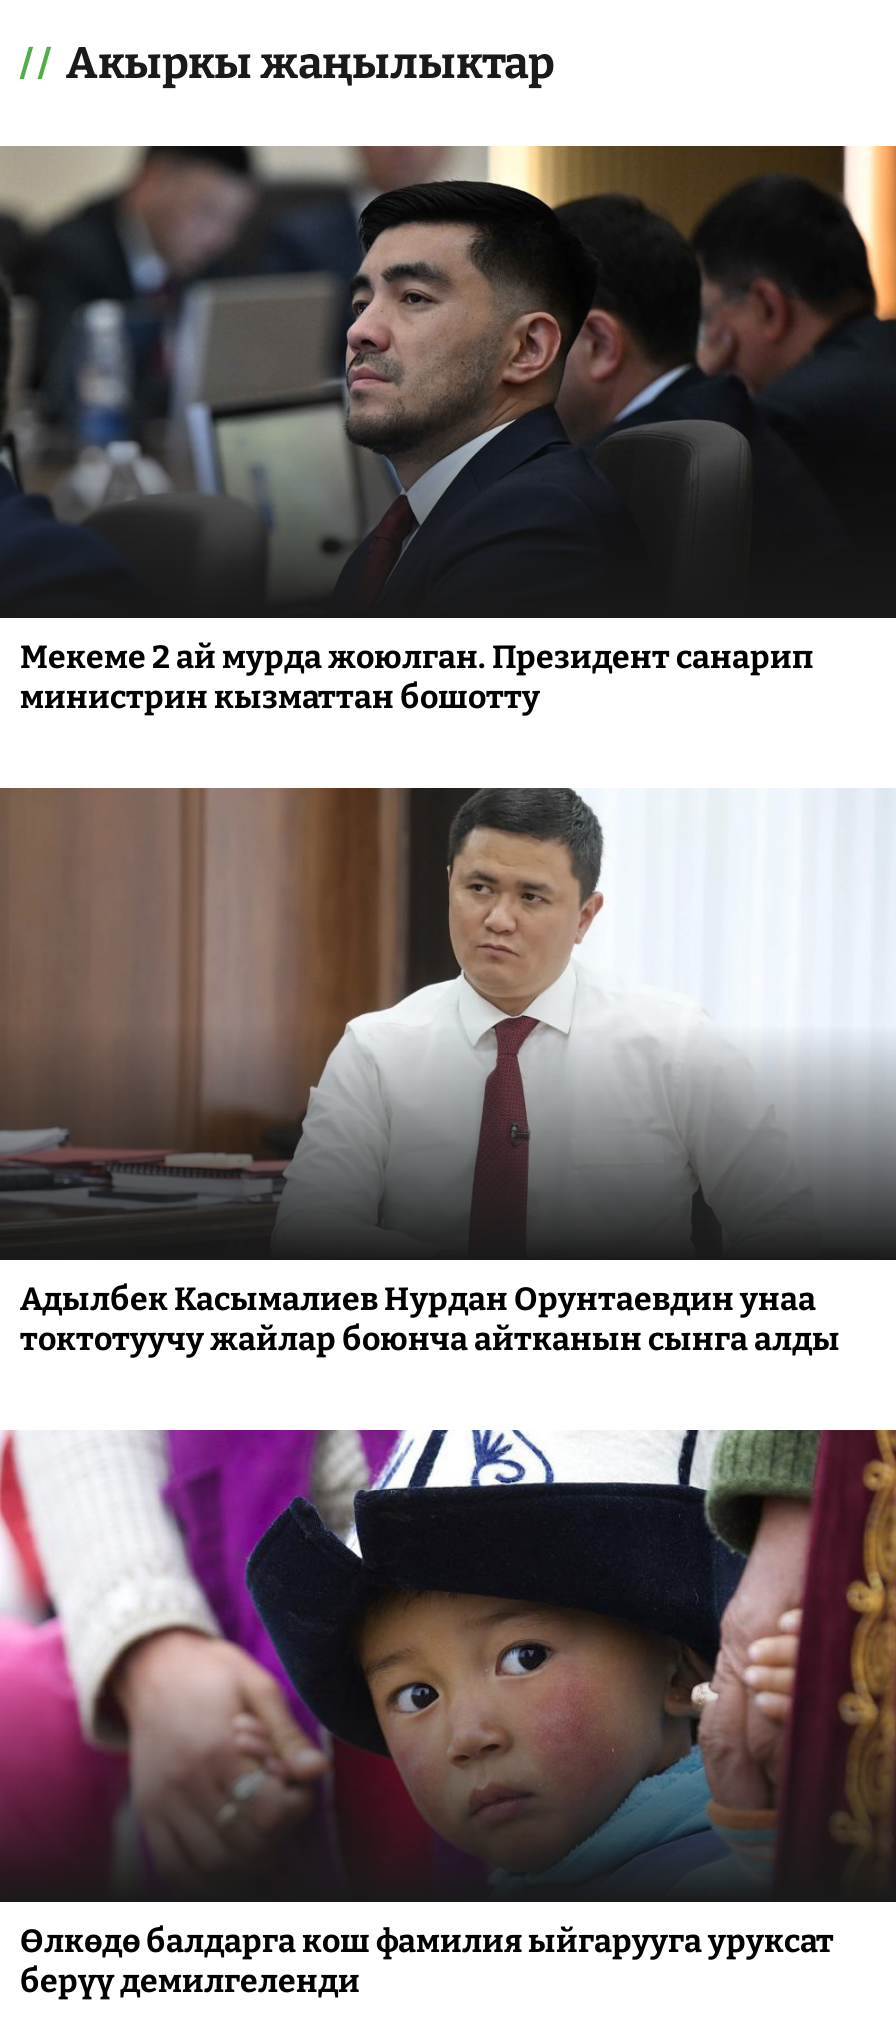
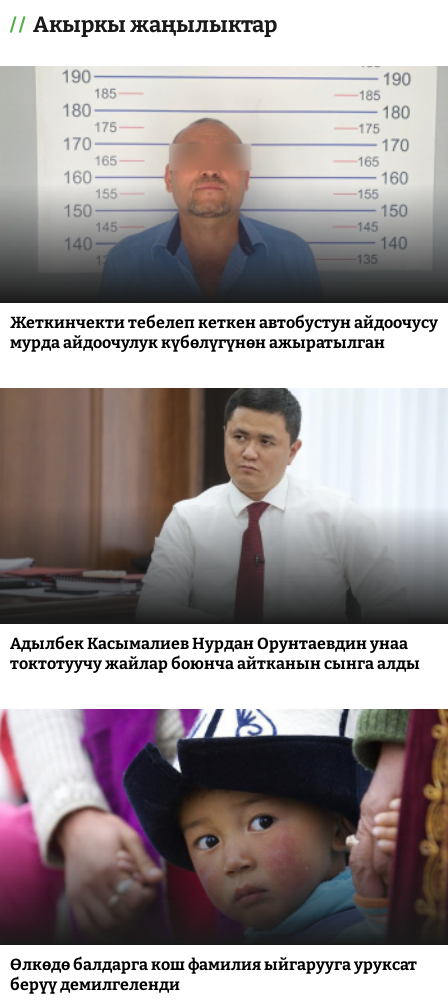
[6,143,890,716] [image] | Мекеме 2 ай мурда жоюлган. Президент санарип | министрин кызматтан бошотту -> [3,66,445,351] [image] | Жеткинчекти тебелеп кеткен автобустун айдоочусу | мурда айдоочулук күбөлүгүнөн ажыратылган

